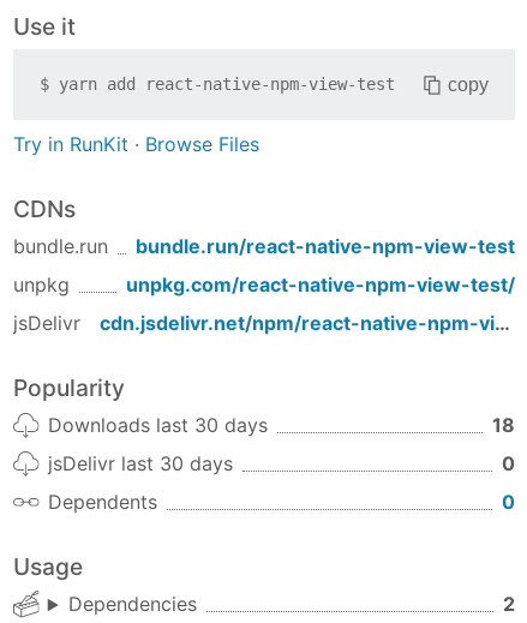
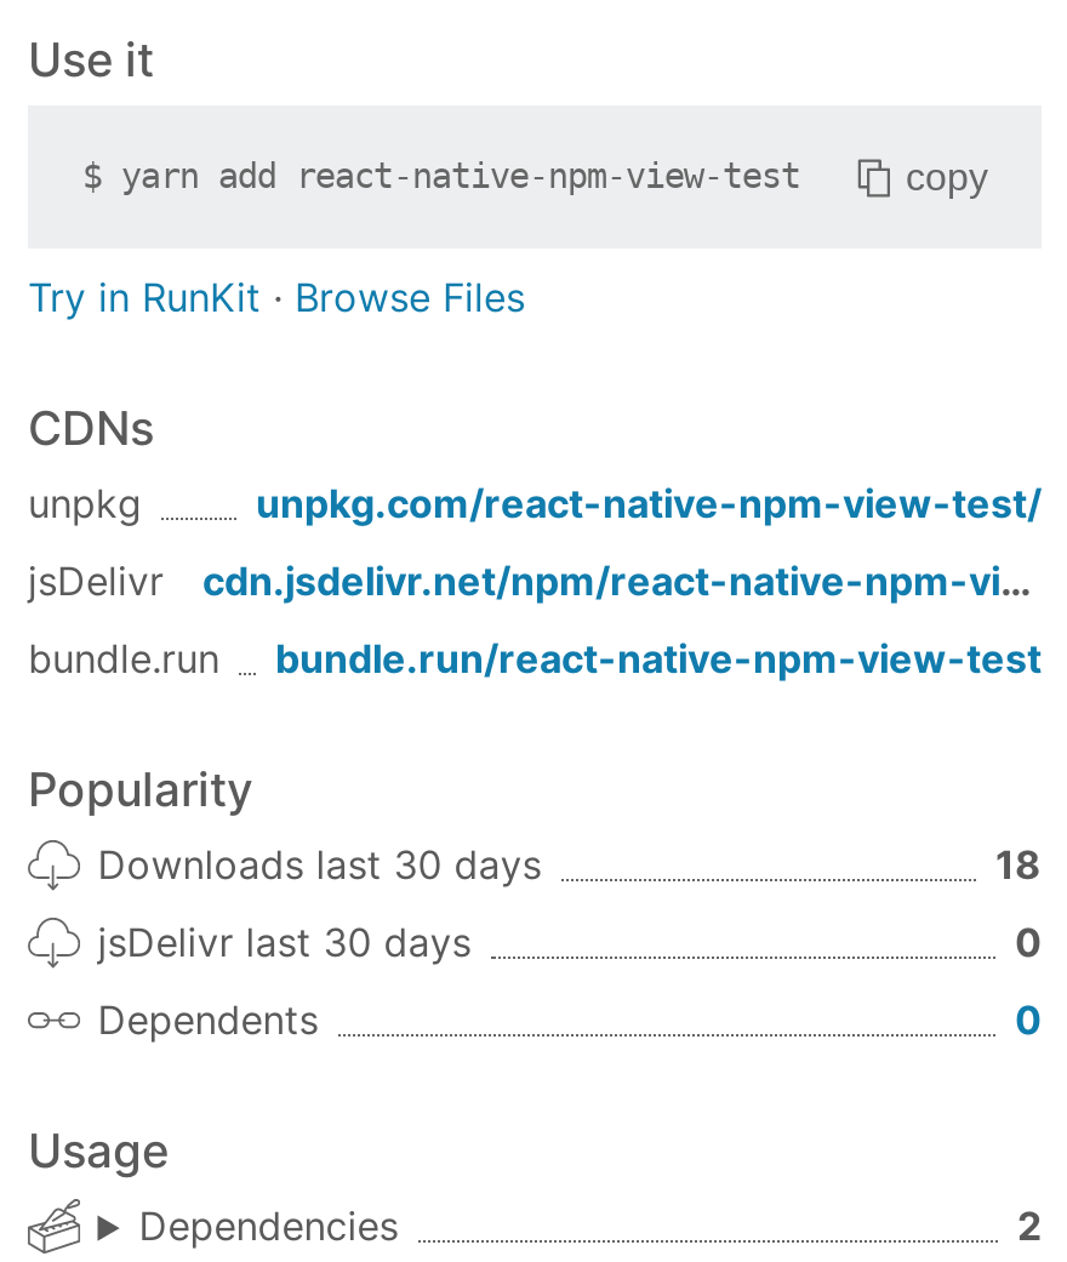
moved [13,234,515,258] -> [28,635,1042,683]: bundle.run | bundle.run/react-native-npm-view-test
moved [13,273,515,335] -> [28,480,1042,606]: unpkg | unpkg.com/react-native-npm-view-test/ | jsDelivr

